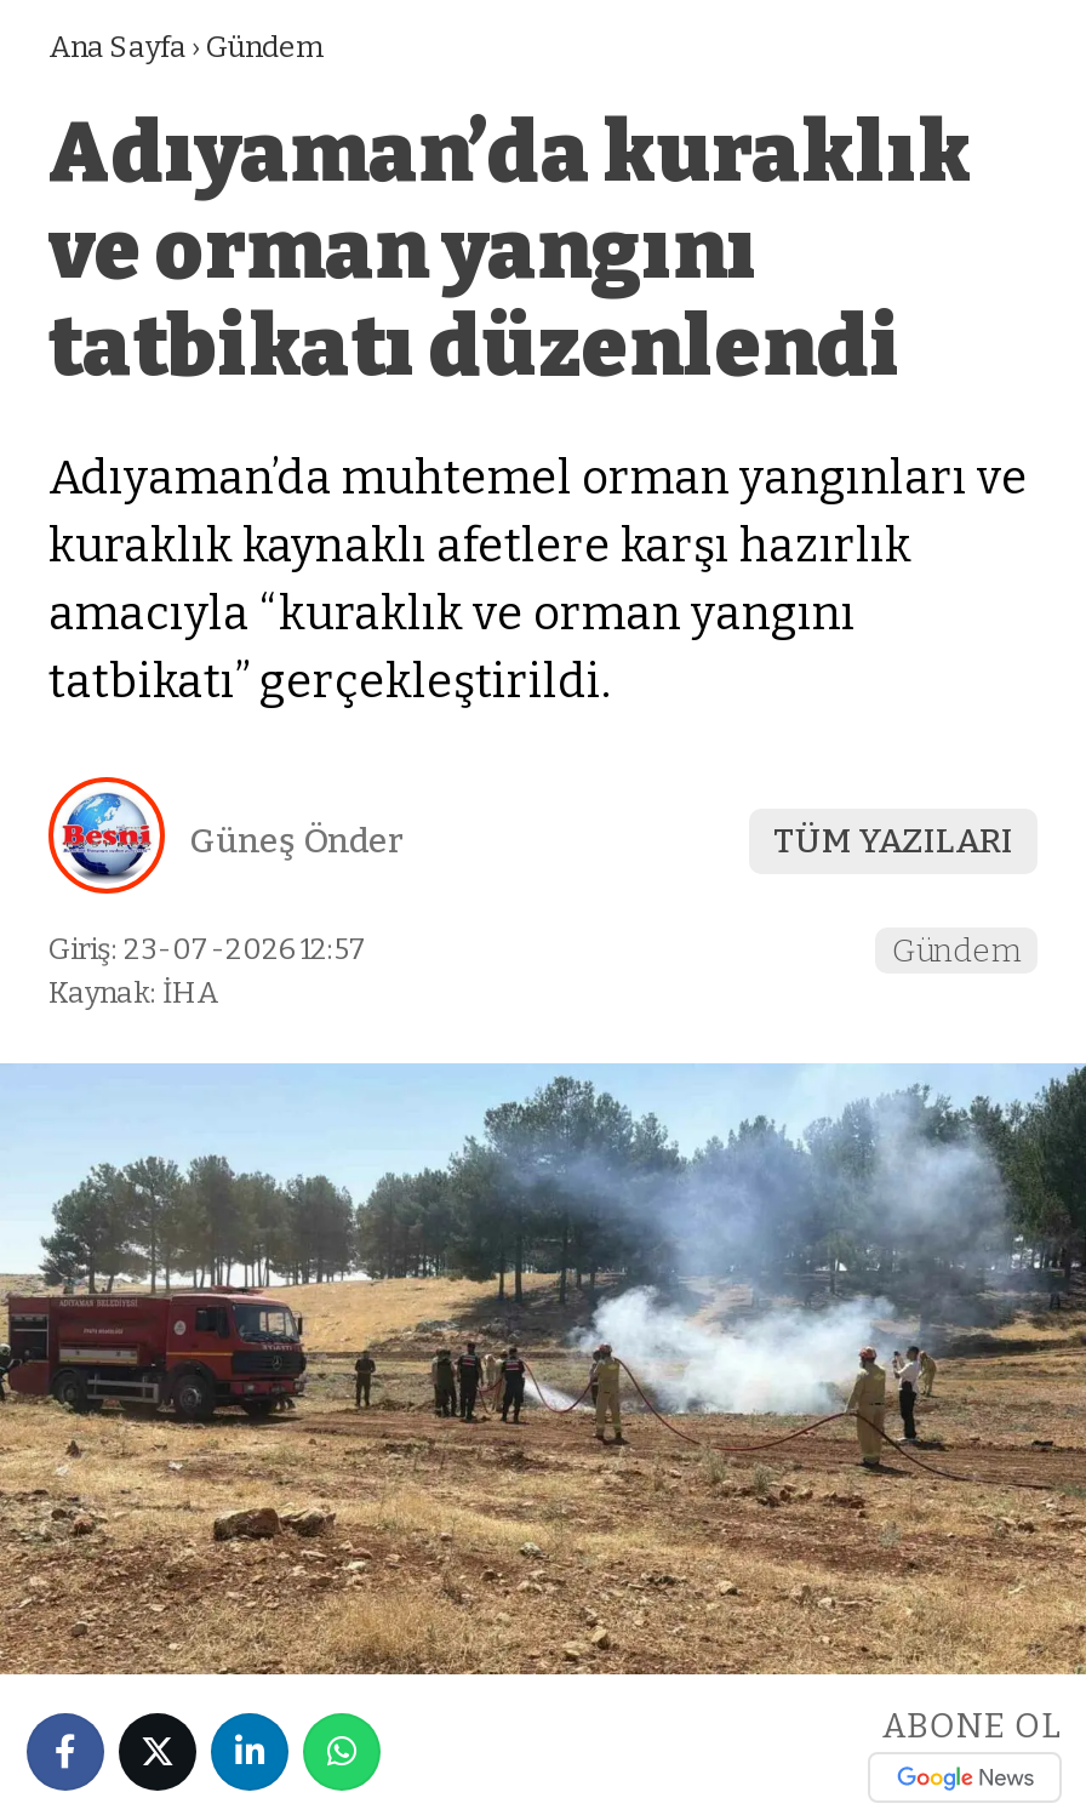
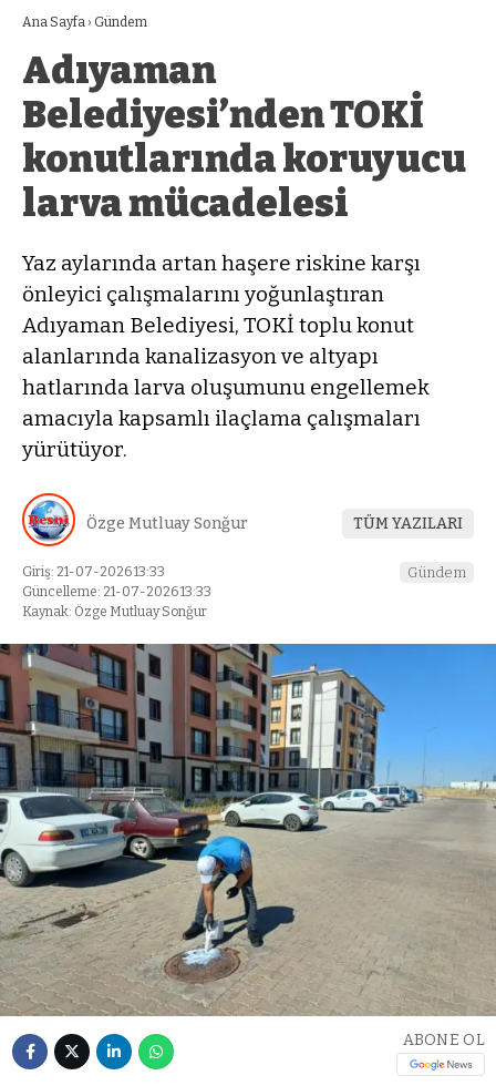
[48,104,972,397] Adıyaman’da kuraklık | ve orman yangını | tatbikatı düzenlendi -> [22,48,466,227] Adıyaman | Belediyesi’nden TOKİ | konutlarında koruyucu | larva mücadelesi
[48,451,1028,710] Adıyaman’da muhtemel orman yangınları ve | kuraklık kaynaklı afetlere karşı hazırlık | amacıyla “kuraklık ve orman yangını | tatbikatı” gerçekleştirildi. -> [22,251,430,463] Yaz aylarında artan haşere riskine karşı | önleyici çalışmalarını yoğunlaştıran | Adıyaman Belediyesi, TOKİ toplu konut | alanlarında kanalizasyon ve altyapı | hatlarında larva oluşumunu engellemek | amacıyla kapsamlı ilaçlama çalışmaları | yürütüyor.
[189,822,405,863] Güneş Önder -> [86,514,248,533] Özge Mutluay Sonğur
[48,933,368,1010] Giriş: 23-07-2026 12:57 | Kaynak: İHA -> [22,564,211,620] Giriş: 21-07-2026 13:33 | Güncelleme: 21-07-2026 13:33 | Kaynak: Özge Mutluay Sonğur
[7,1063,1079,1674] [image] -> [3,626,493,1016] [image]

